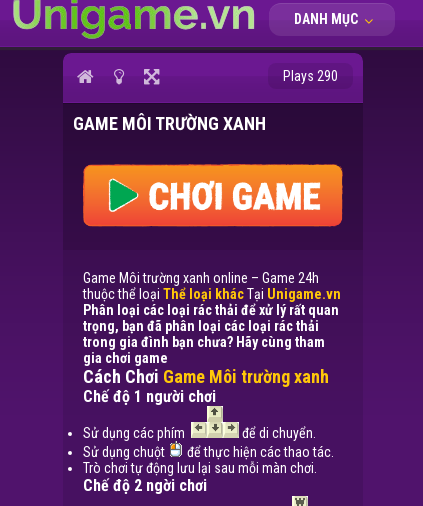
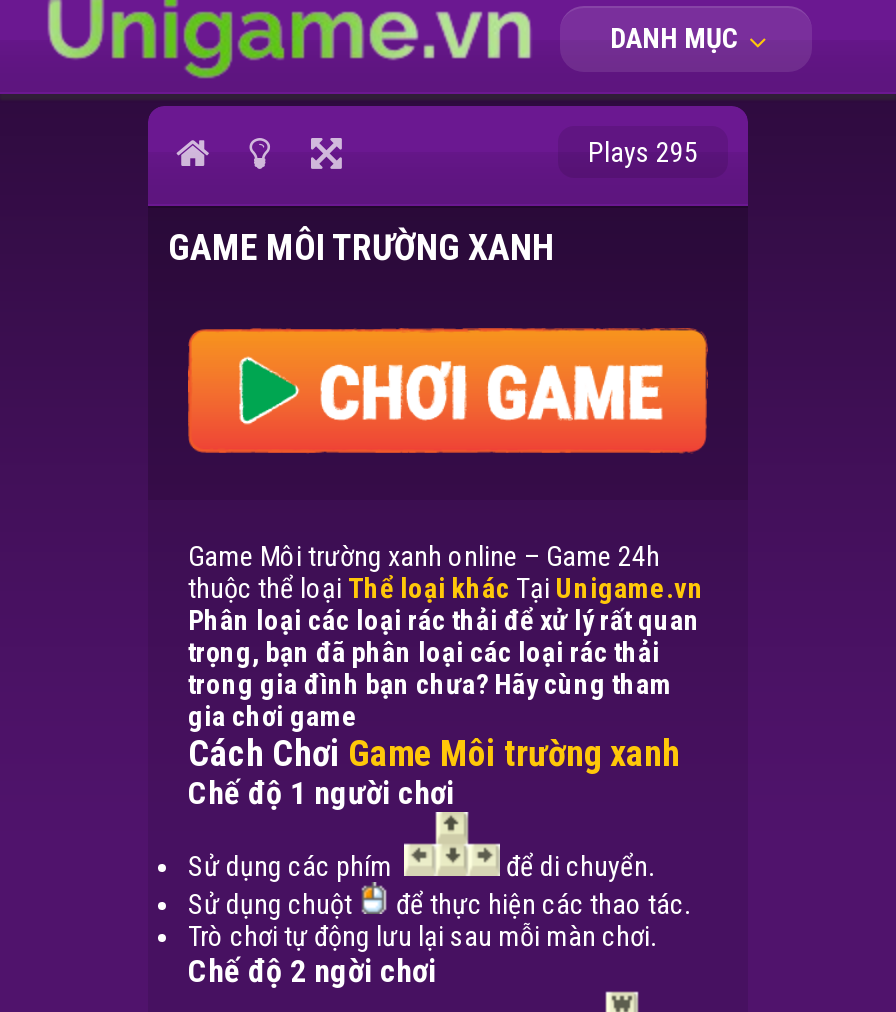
[283,68,338,84] Plays 290 -> [588,136,698,168] Plays 295

